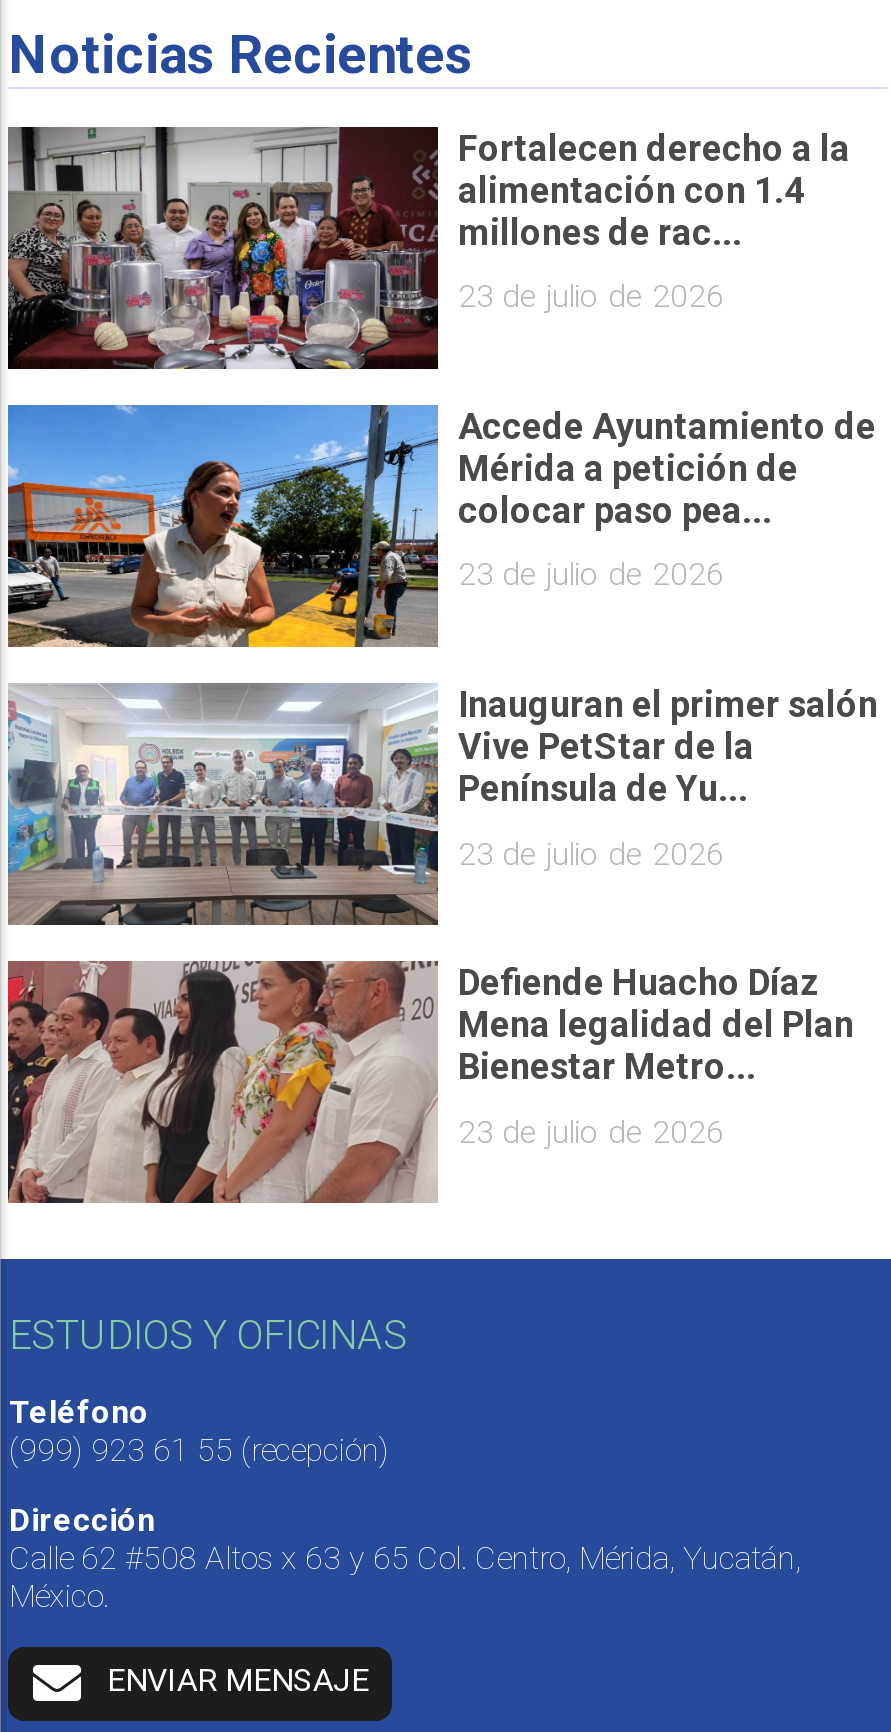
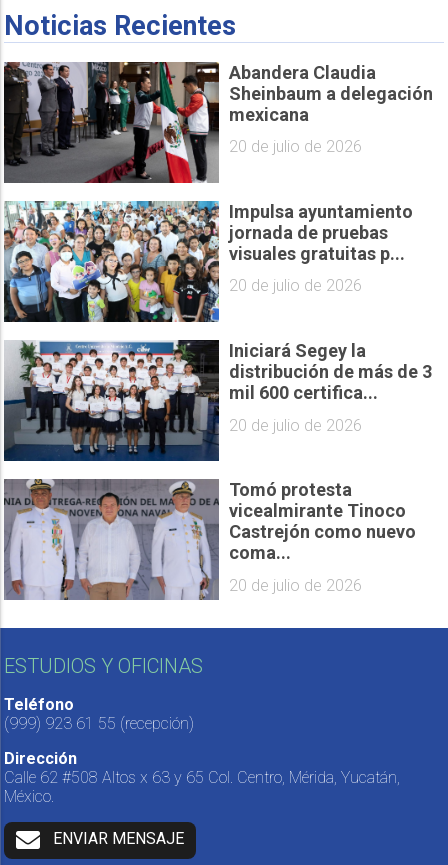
[6,125,850,371] [image] | Fortalecen derecho a la | alimentación con 1.4 | millones de rac... -> [3,61,433,184] [image] | Abandera Claudia | Sheinbaum a delegación | mexicana
[458,277,724,315] 23 de julio de 2026 -> [229,137,362,156] 20 de julio de 2026
[6,403,876,649] [image] | Accede Ayuntamiento de | Mérida a petición de | colocar paso pea... -> [3,200,413,323] [image] | Impulsa ayuntamiento | jornada de pruebas | visuales gratuitas p...
[458,556,724,594] 23 de julio de 2026 -> [229,276,362,295] 20 de julio de 2026
[6,681,878,927] [image] | Inauguran el primer salón | Vive PetStar de la | Península de Yu... -> [3,339,432,462] [image] | Iniciará Segey la | distribución de más de 3 | mil 600 certifica...
[458,834,724,872] 23 de julio de 2026 -> [229,416,362,435] 20 de julio de 2026
[6,961,854,1205] [image] | Defiende Huacho Díaz | Mena legalidad del Plan | Bienestar Metro... -> [3,479,416,601] [image] | Tomó protesta | vicealmirante Tinoco | Castrejón como nuevo | coma...
[458,1113,724,1151] 23 de julio de 2026 -> [229,576,362,595] 20 de julio de 2026

